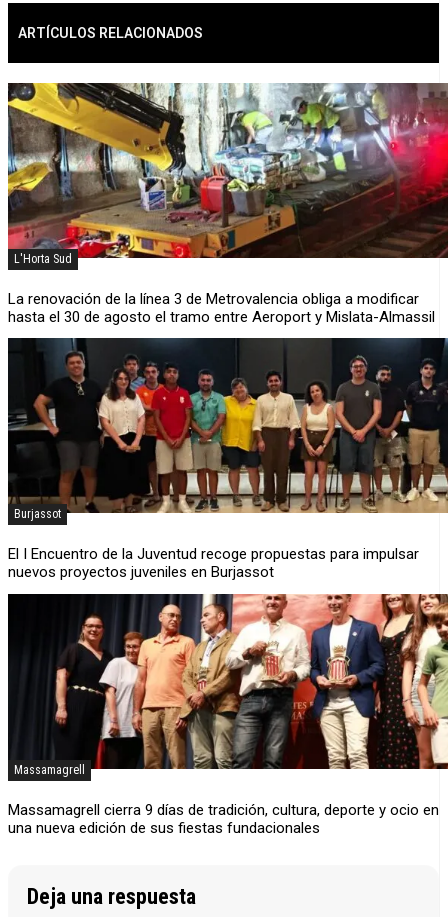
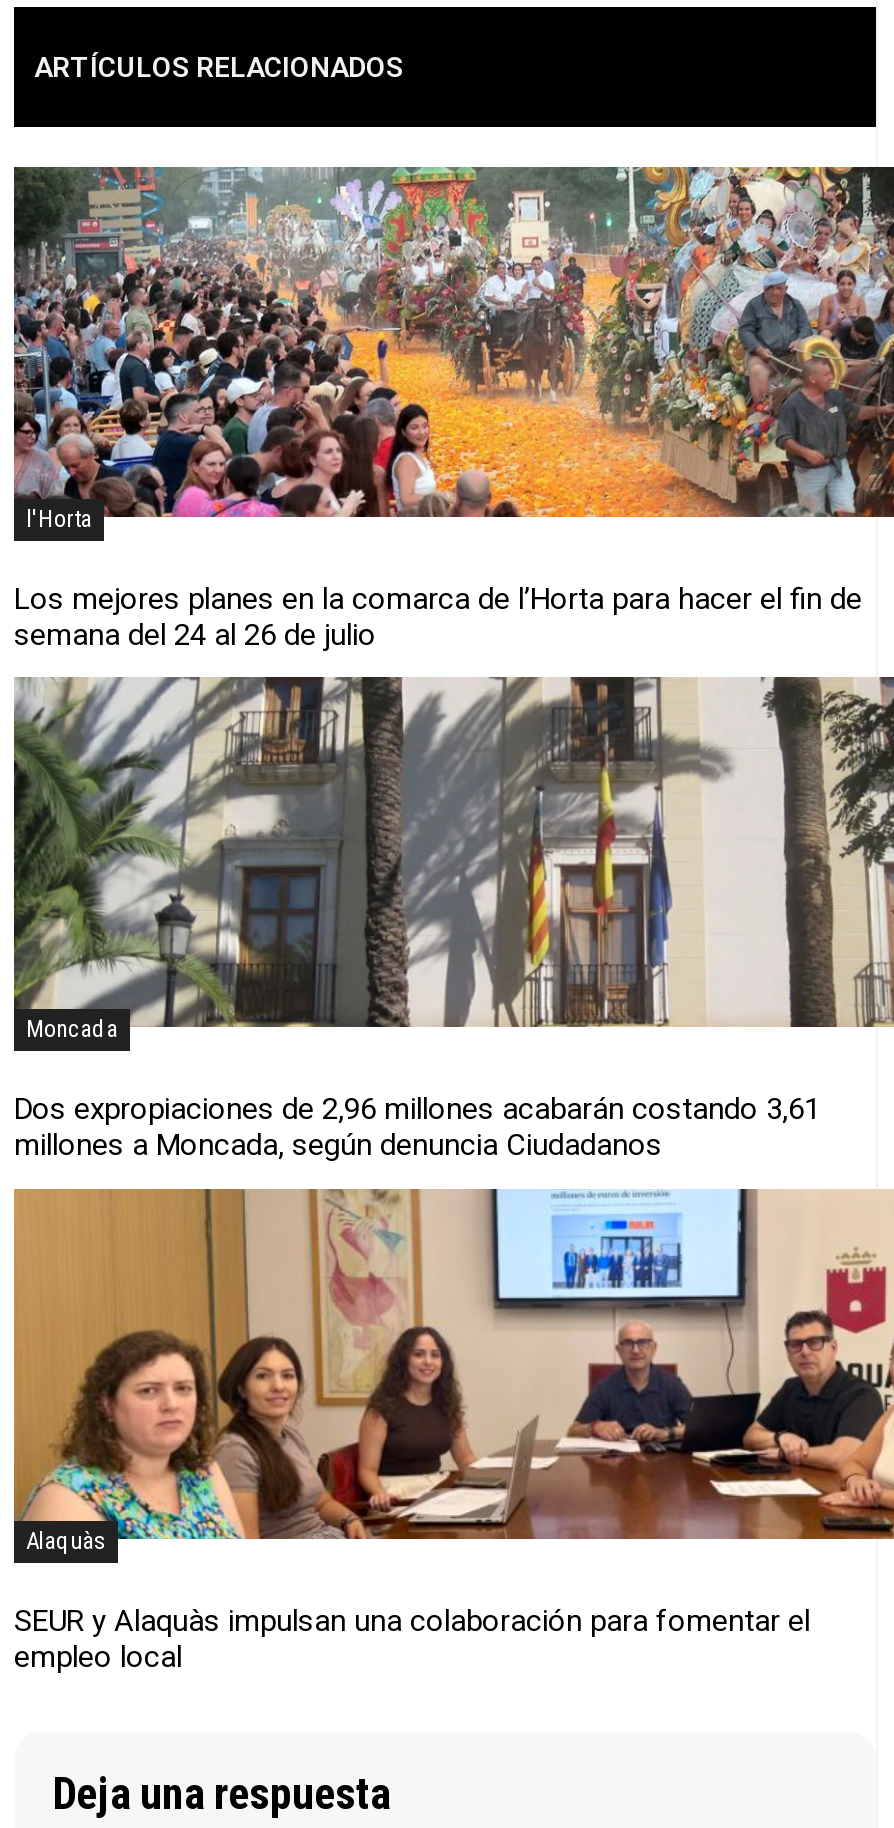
[7,82,445,266] [image] | L'Horta Sud -> [12,165,888,532] [image] | l'Horta
[8,290,435,326] La renovación de la línea 3 de Metrovalencia obliga a modificar | hasta el 30 de agosto el tramo entre Aeroport y Mislata-Almassil -> [14,580,862,652] Los mejores planes en la comarca de l’Horta para hacer el fin de | semana del 24 al 26 de julio
[7,337,445,521] [image] | Burjassot -> [12,677,888,1043] [image] | Moncada
[8,545,419,581] El I Encuentro de la Juventud recoge propuestas para impulsar | nuevos proyectos juveniles en Burjassot -> [14,1091,820,1163] Dos expropiaciones de 2,96 millones acabarán costando 3,61 | millones a Moncada, según denuncia Ciudadanos
[7,593,445,777] [image] | Massamagrell -> [12,1187,888,1554] [image] | Alaquàs
[8,801,439,837] Massamagrell cierra 9 días de tradición, cultura, deporte y ocio en | una nueva edición de sus fiestas fundacionales -> [14,1602,810,1674] SEUR y Alaquàs impulsan una colaboración para fomentar el | empleo local

